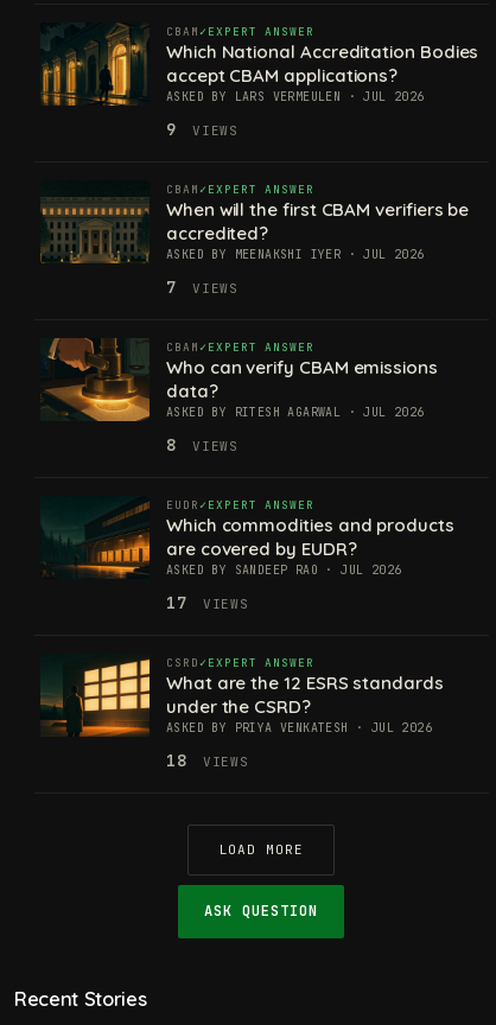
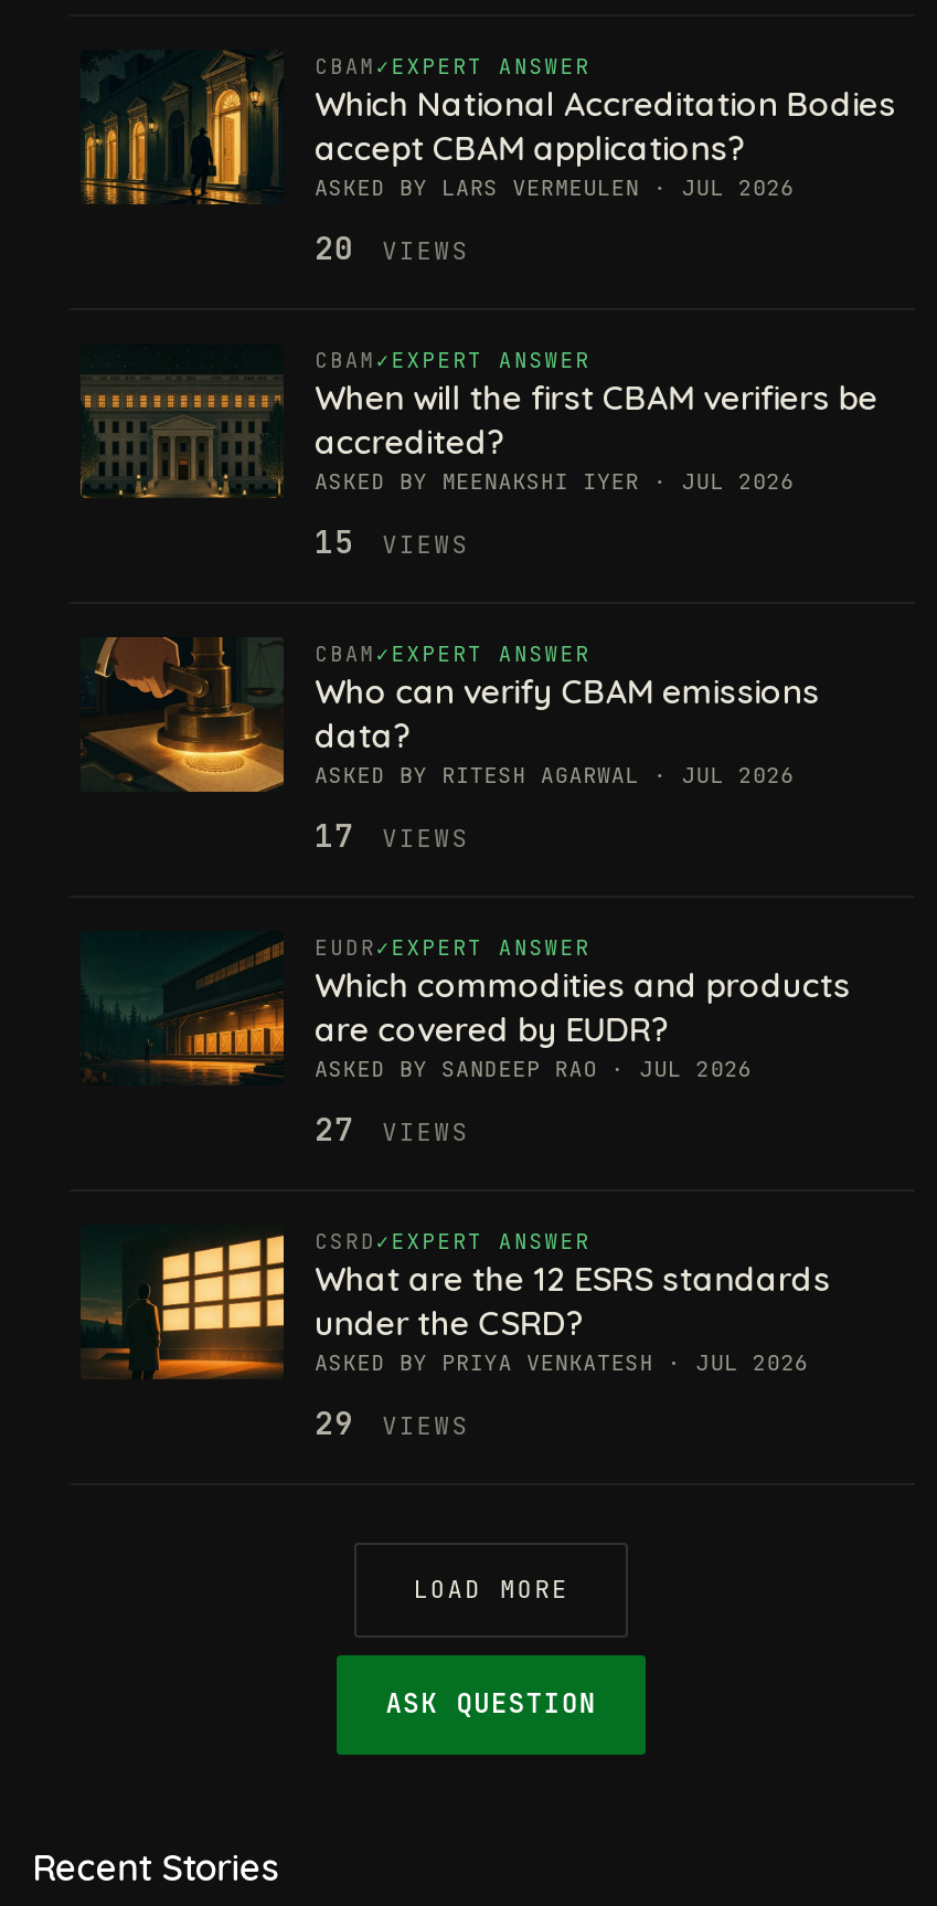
[166,119,239,140] 9 VIEWS -> [315,229,469,269] 20 VIEWS
[166,277,239,298] 7 VIEWS -> [315,523,469,562] 15 VIEWS
[166,434,239,456] 8 VIEWS -> [315,816,469,856] 17 VIEWS
[166,592,249,613] 17 VIEWS -> [315,1110,469,1150] 27 VIEWS
[166,750,249,771] 18 VIEWS -> [315,1404,469,1444] 29 VIEWS

